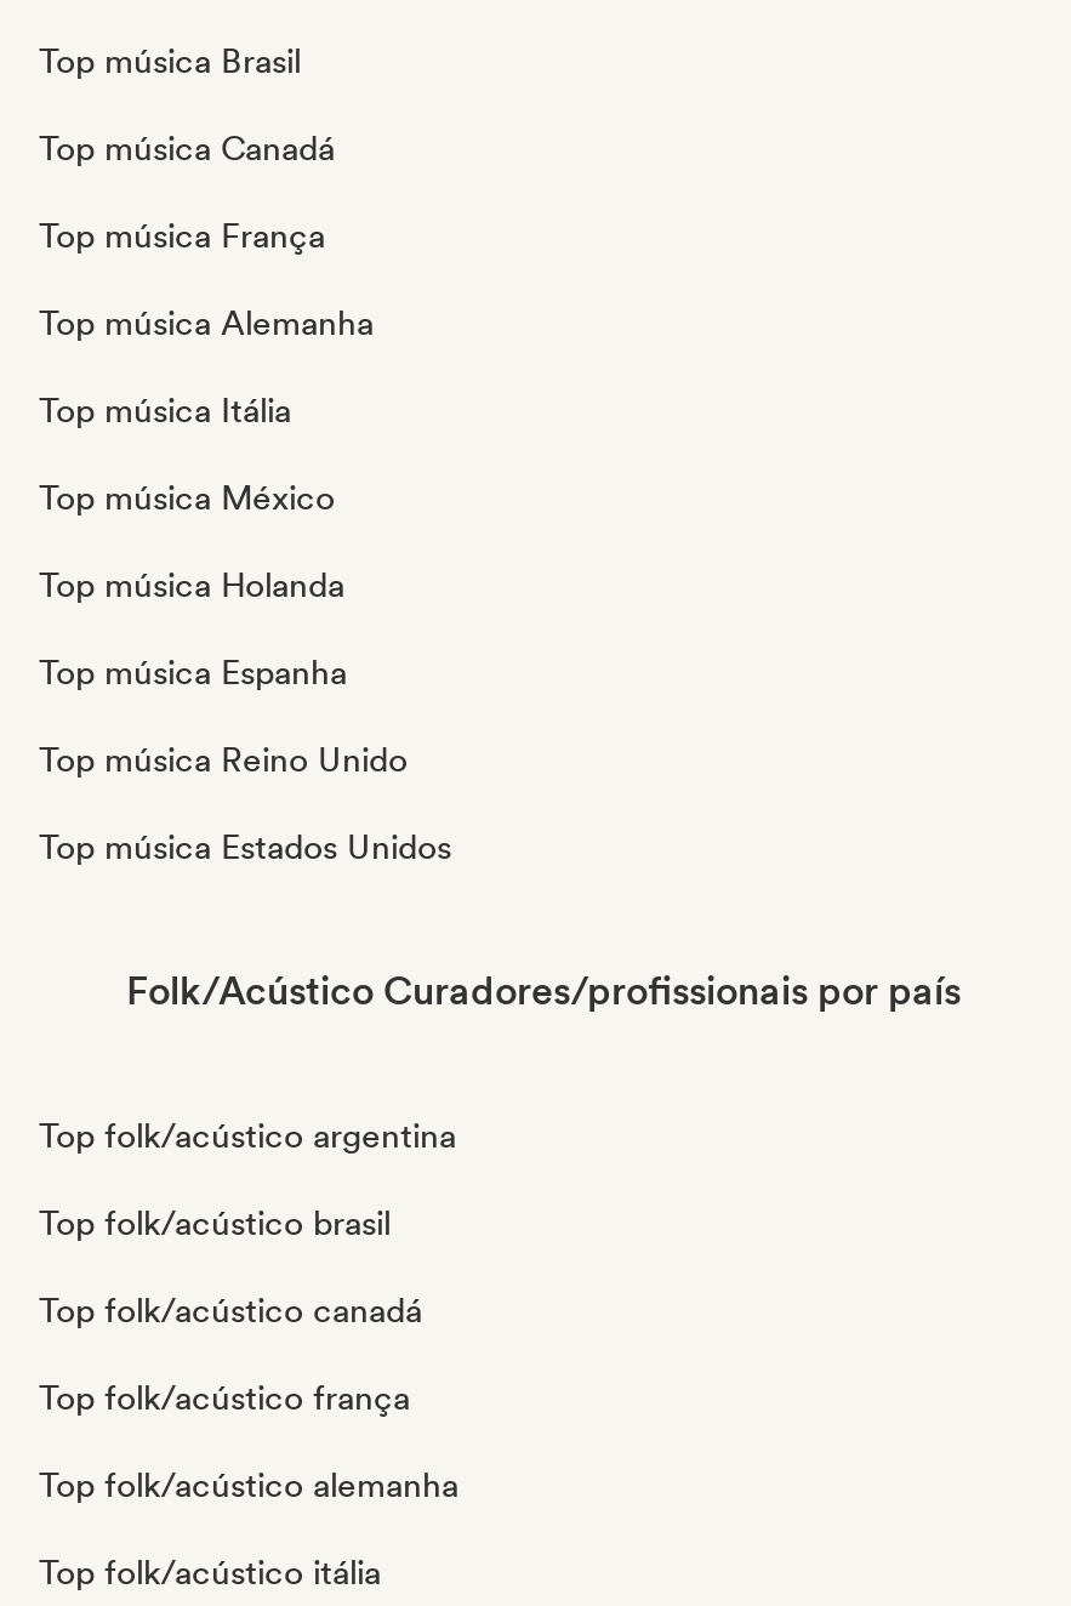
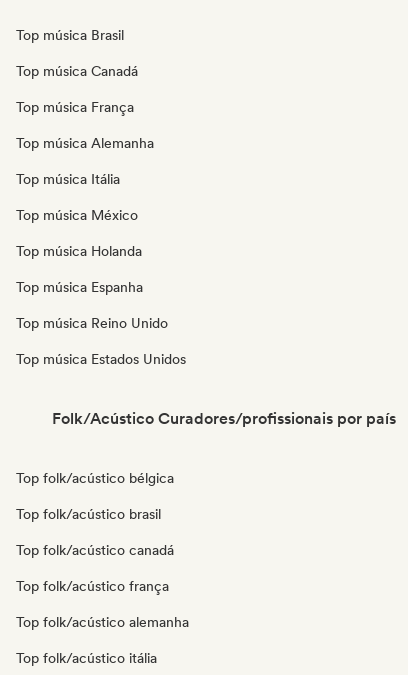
[39,1116,456,1155] Top folk/acústico argentina -> [16,470,174,486] Top folk/acústico bélgica

